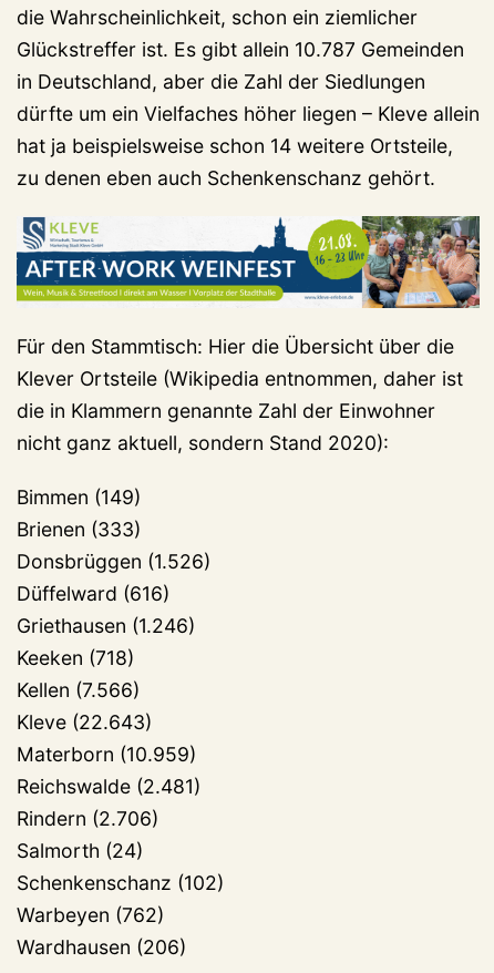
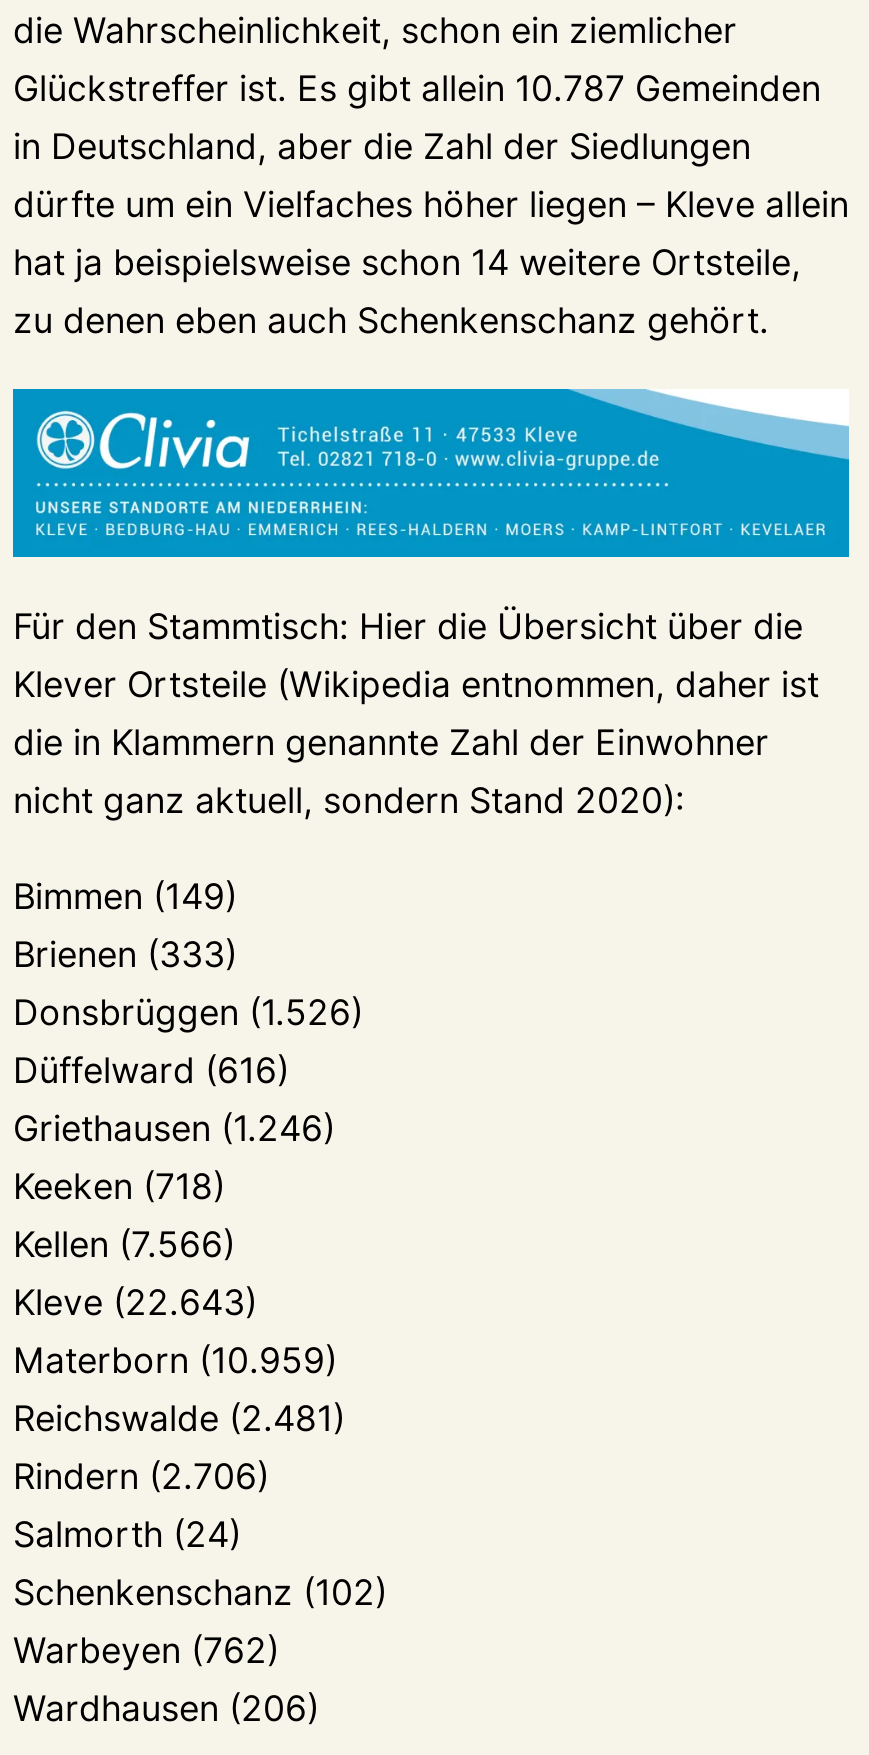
[16,215,481,309] [image] -> [11,386,851,560] [image]

